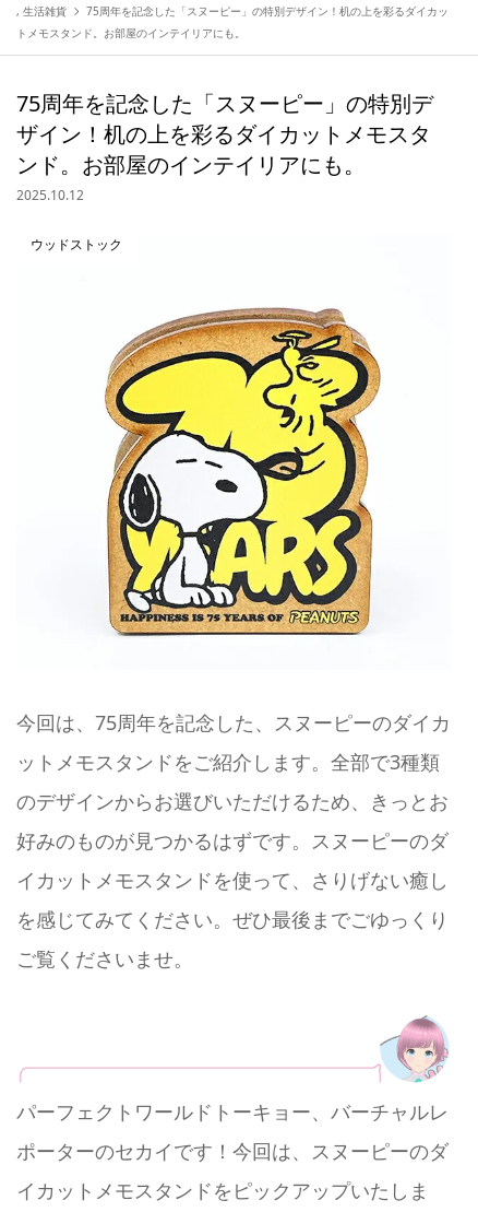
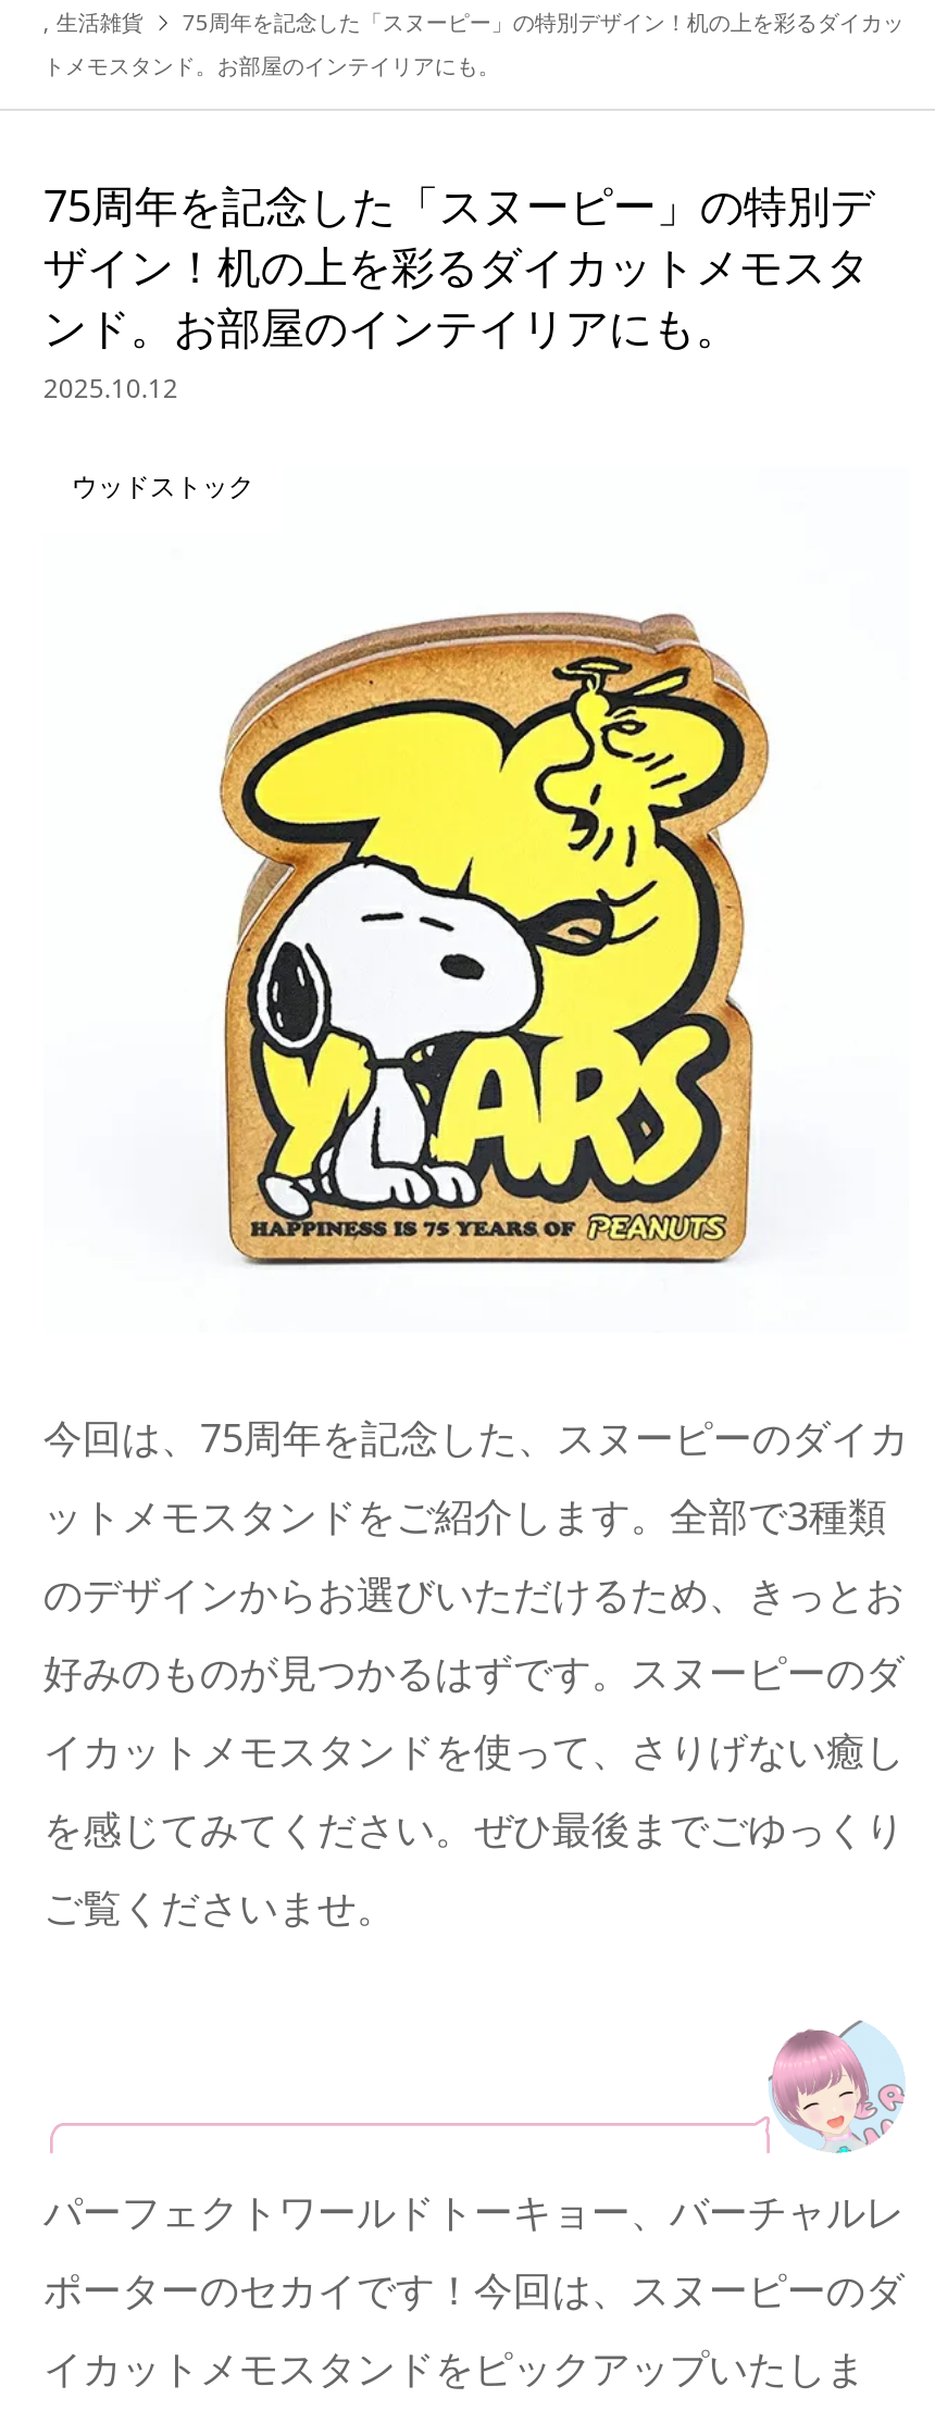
[383,1019,445,1073] [image] -> [772,2026,896,2137] [image]

